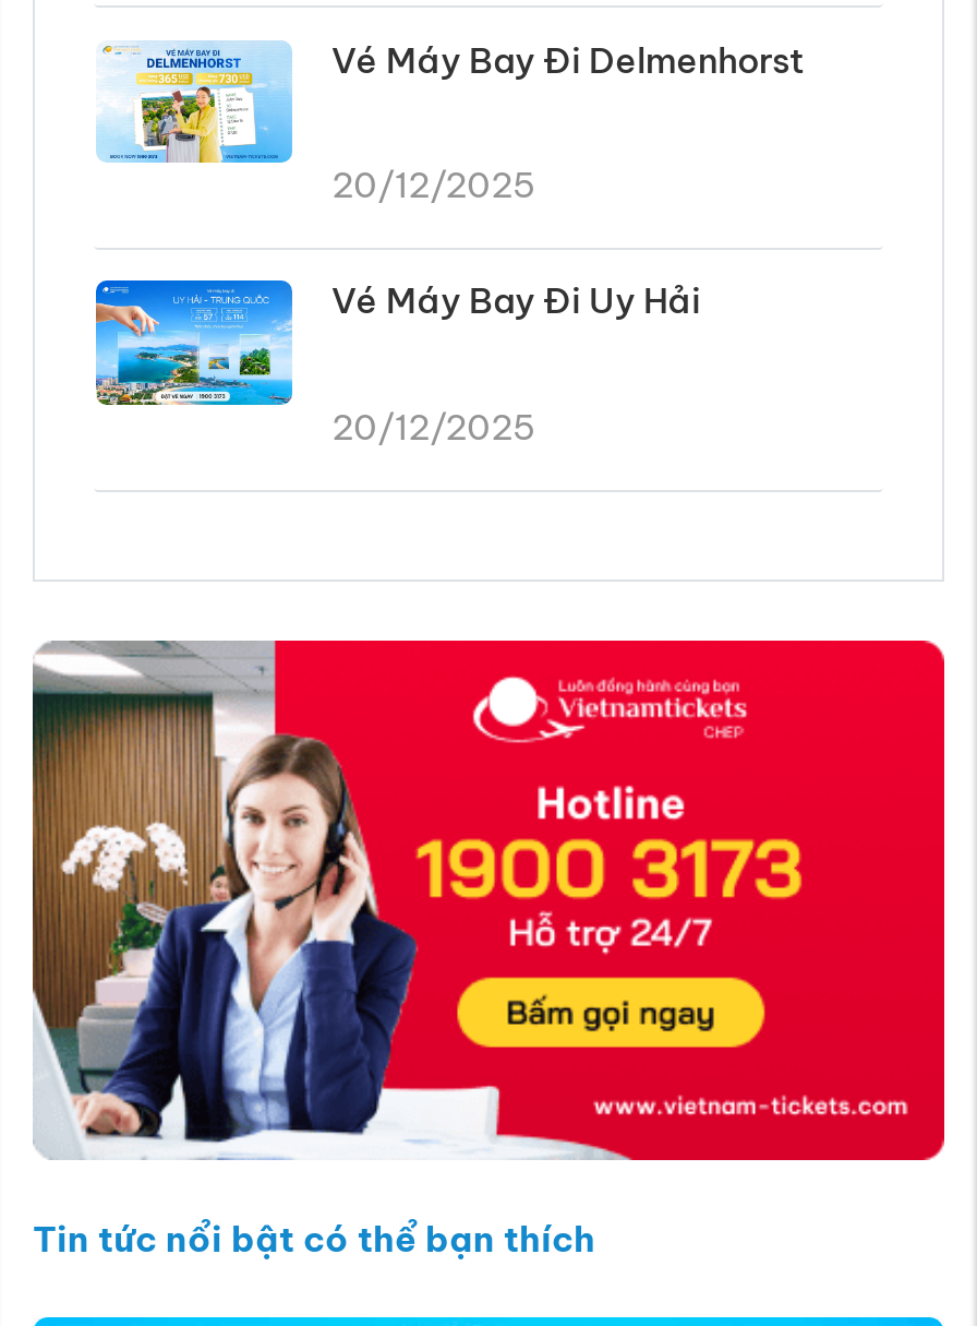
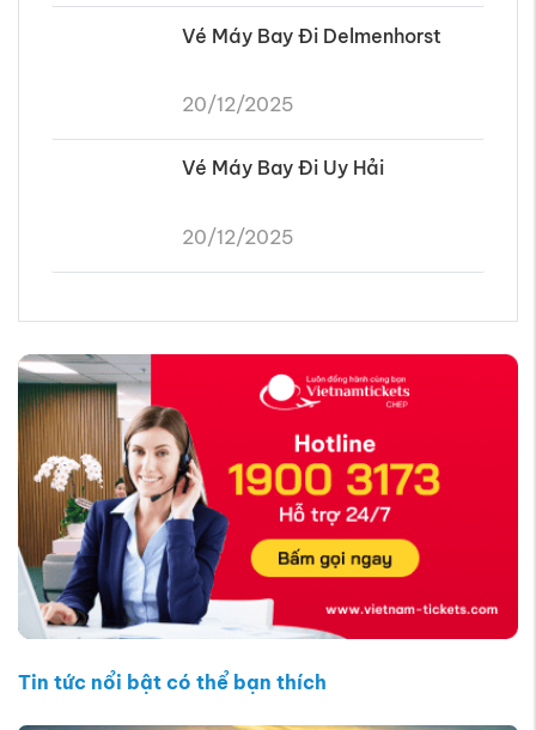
[96,40,294,165] [image] -> none
[94,278,294,407] [image] -> none

